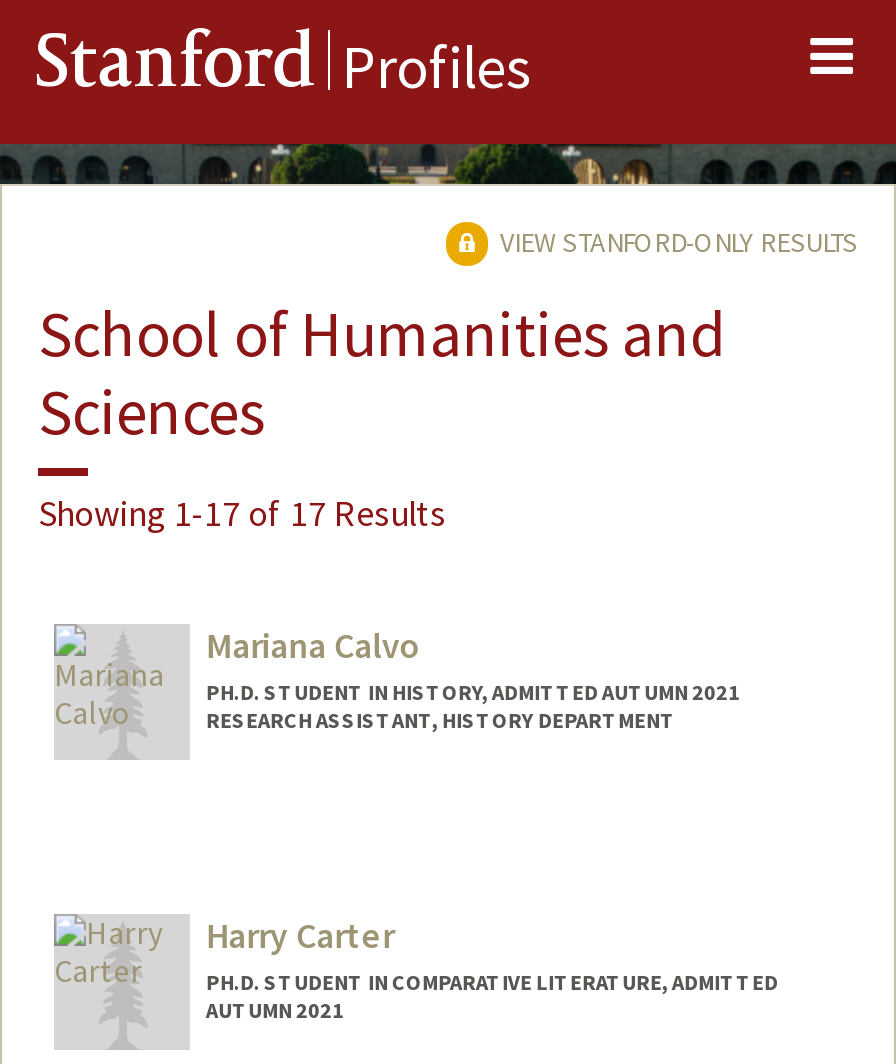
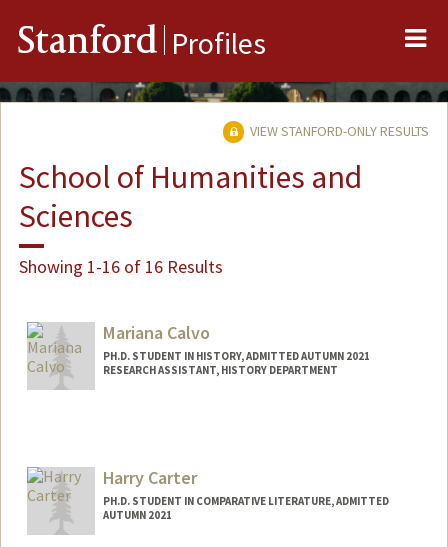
[38,489,446,535] Showing 1-17 of 17 Results -> [19,255,223,278] Showing 1-16 of 16 Results

